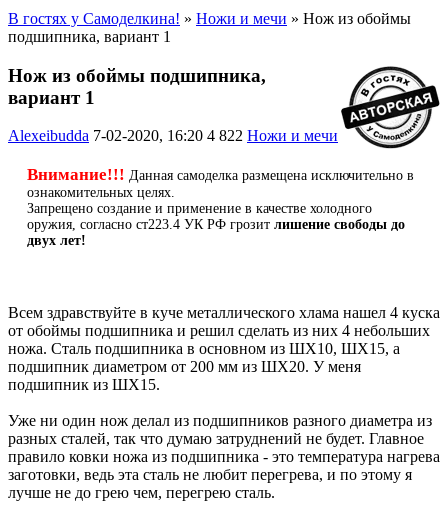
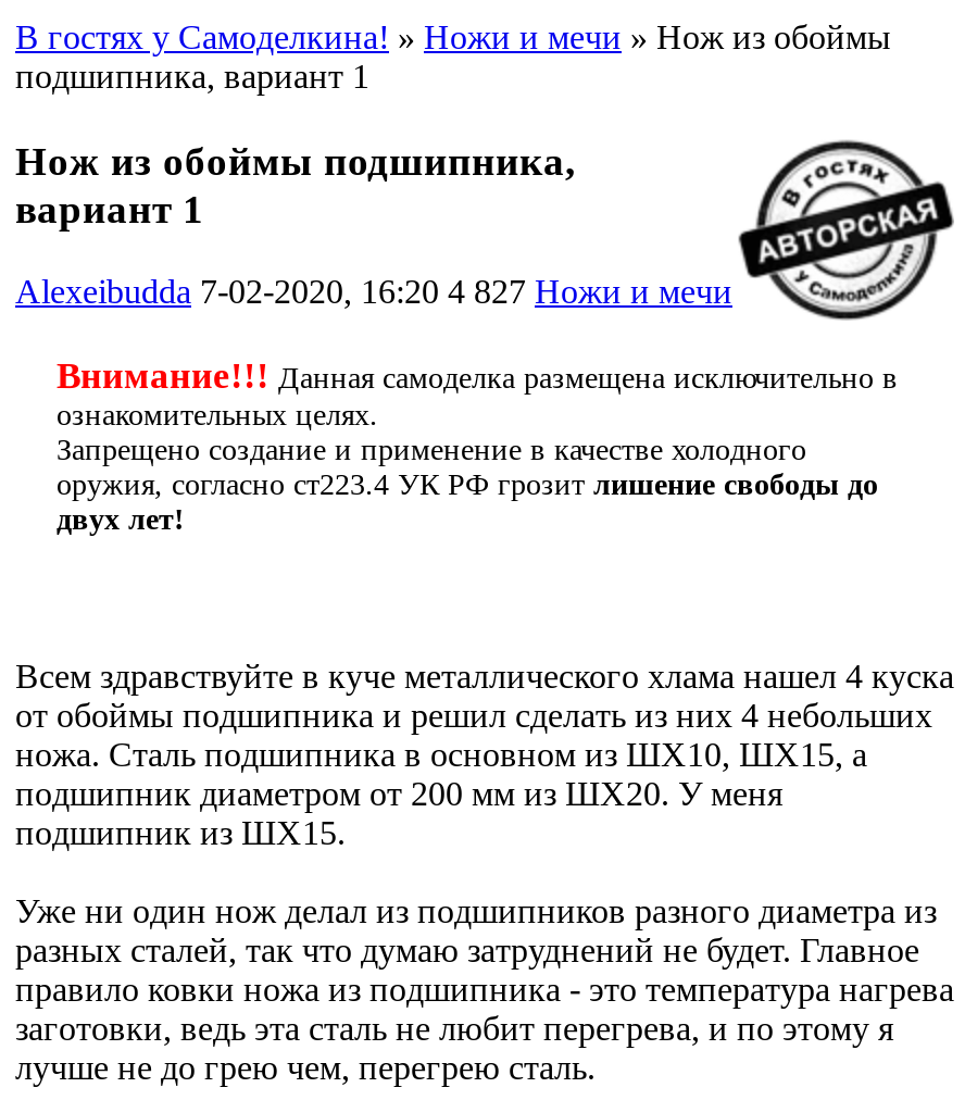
[8,127,338,144] Alexeibudda 7-02-2020, 16:20 4 822 Ножи и мечи -> [15,274,732,311] Alexeibudda 7-02-2020, 16:20 4 827 Ножи и мечи

